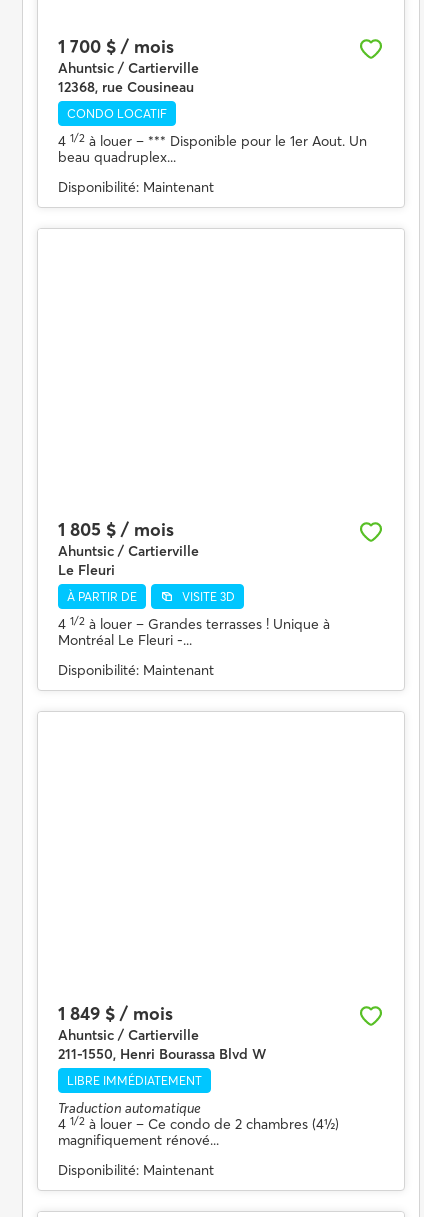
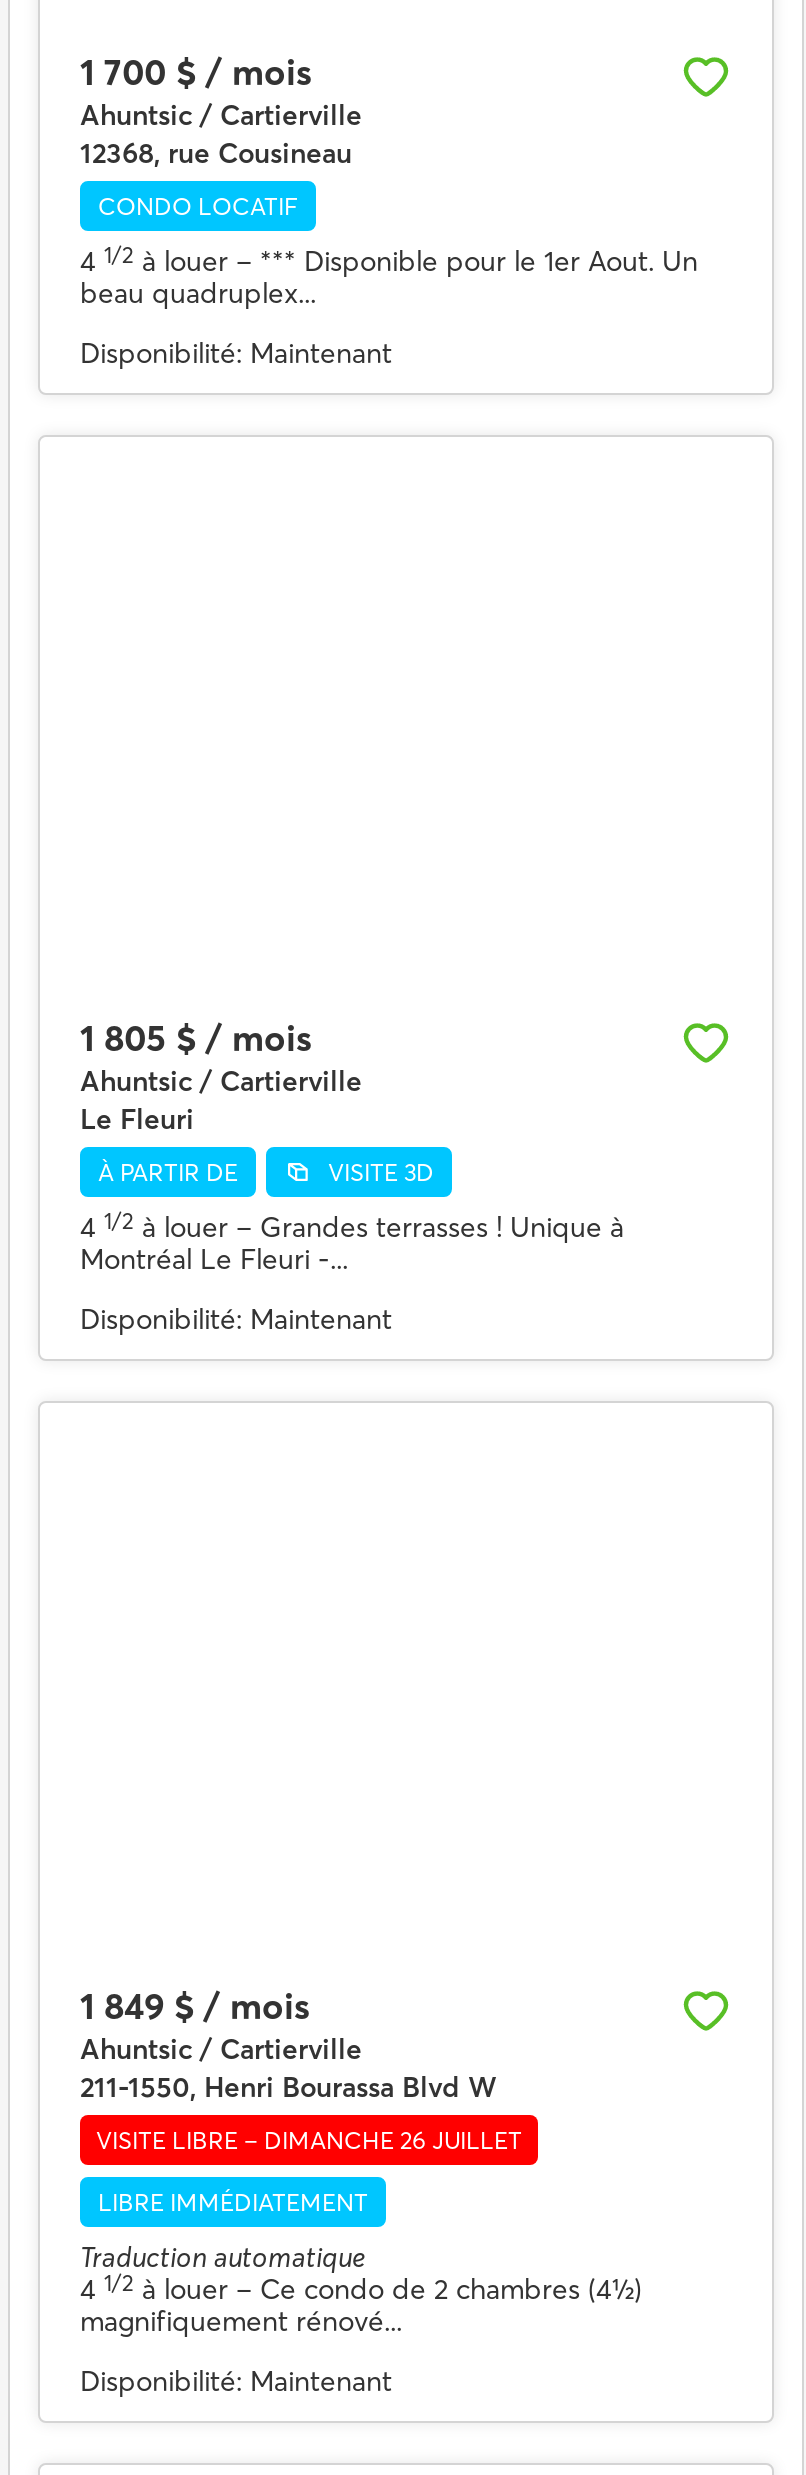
none -> [96,2124,522,2154] VISITE LIBRE – DIMANCHE 26 JUILLET

